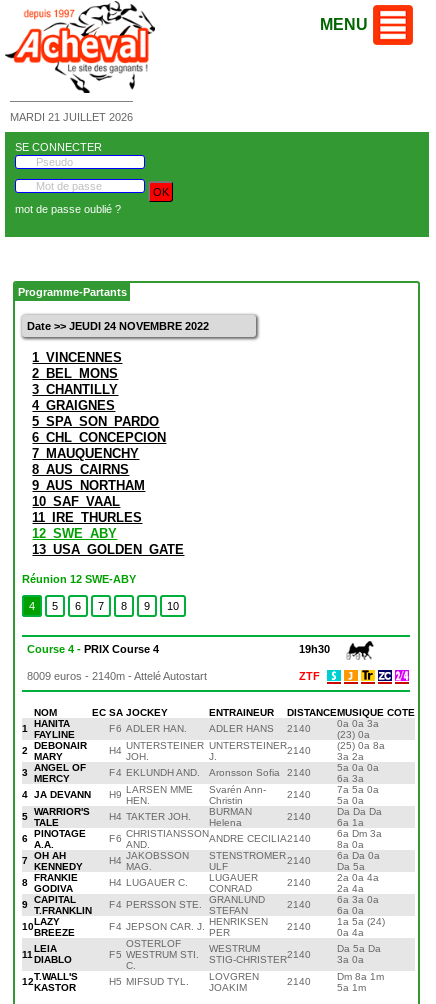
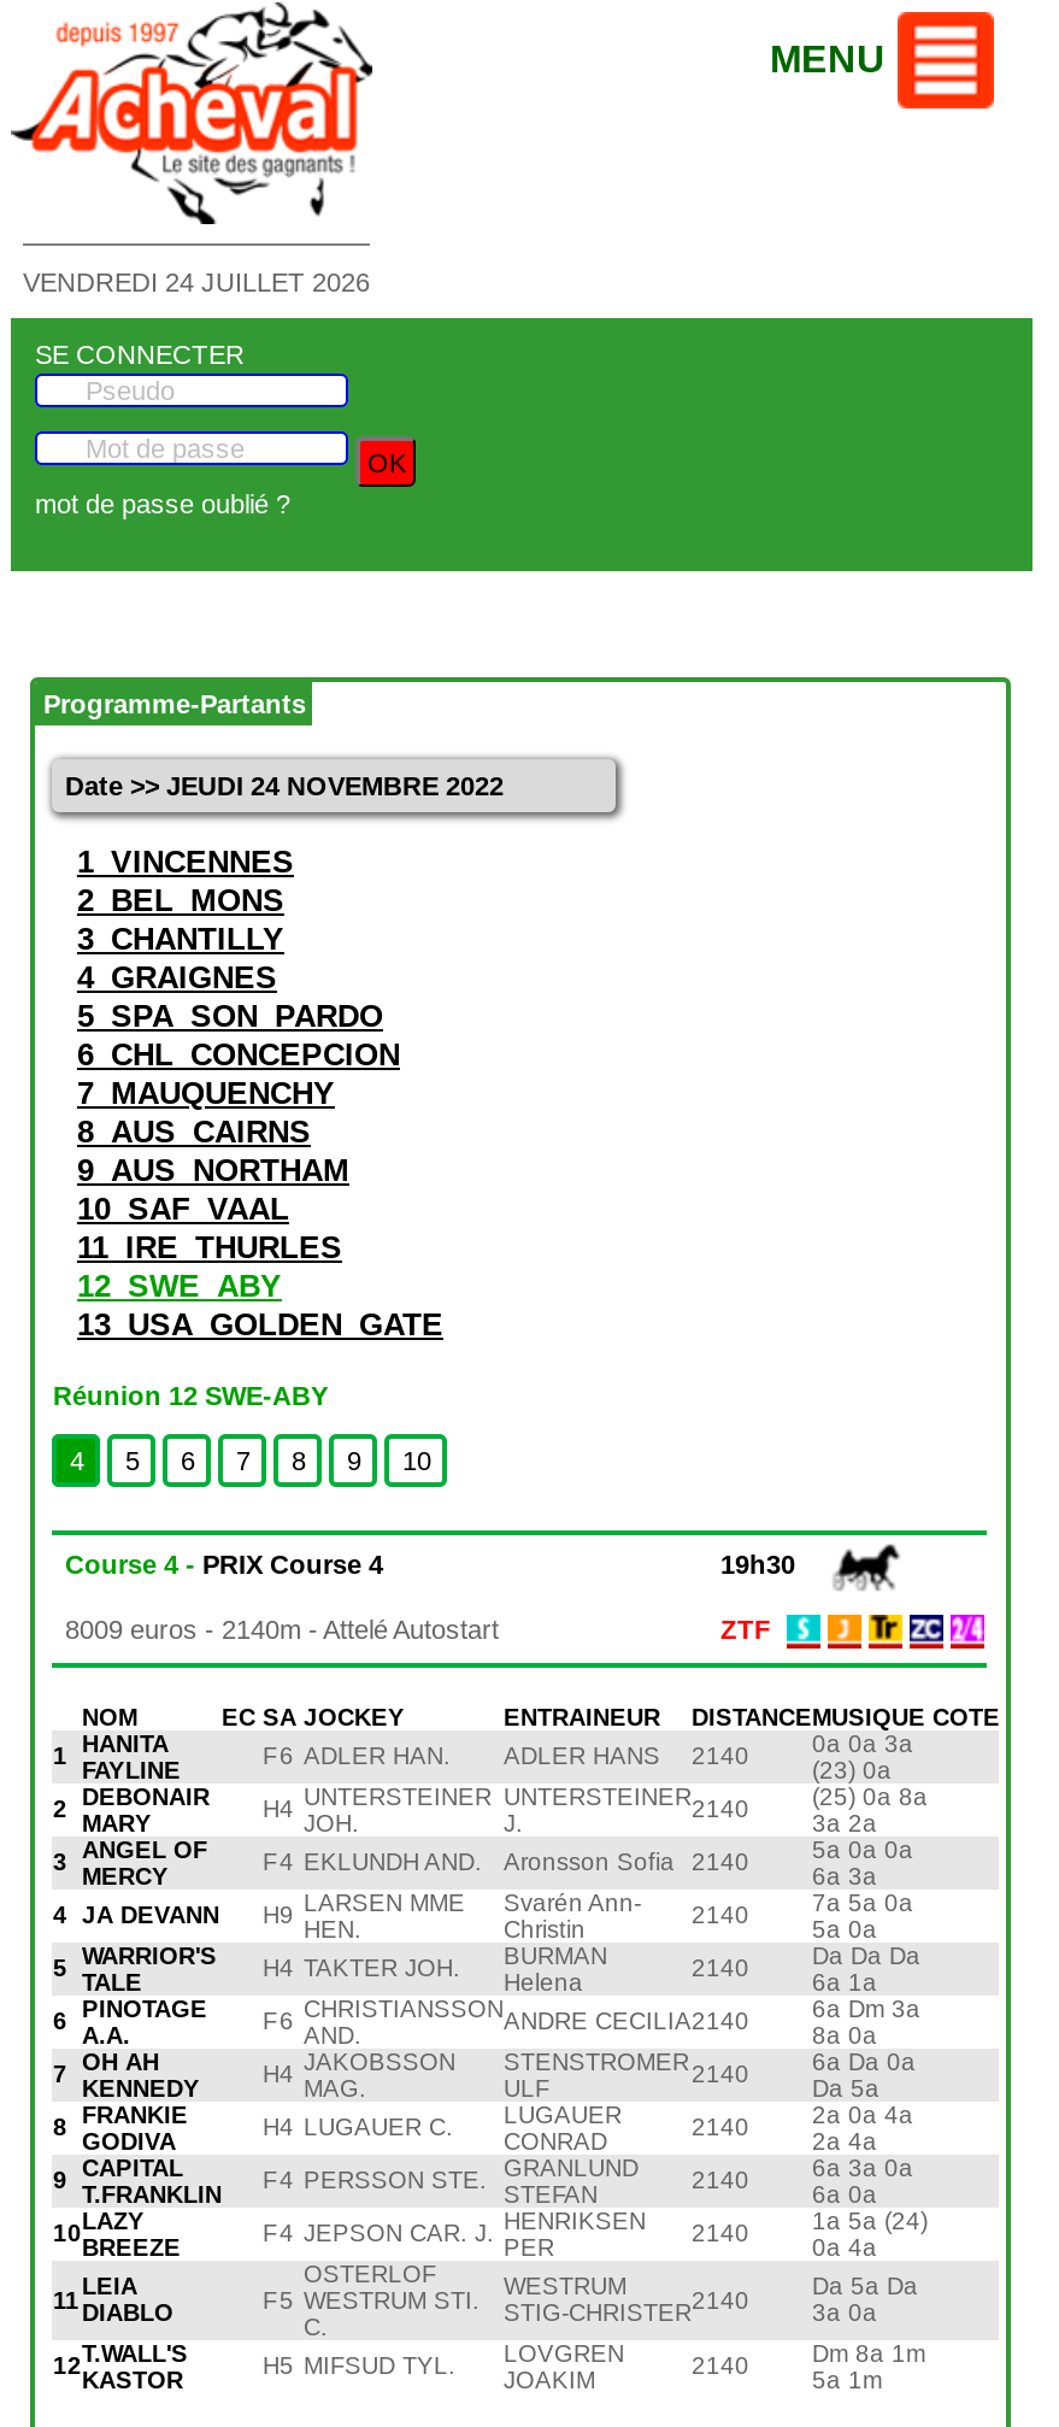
[10,111,133,123] MARDI 21 JUILLET 2026 -> [23,268,370,296] VENDREDI 24 JUILLET 2026

